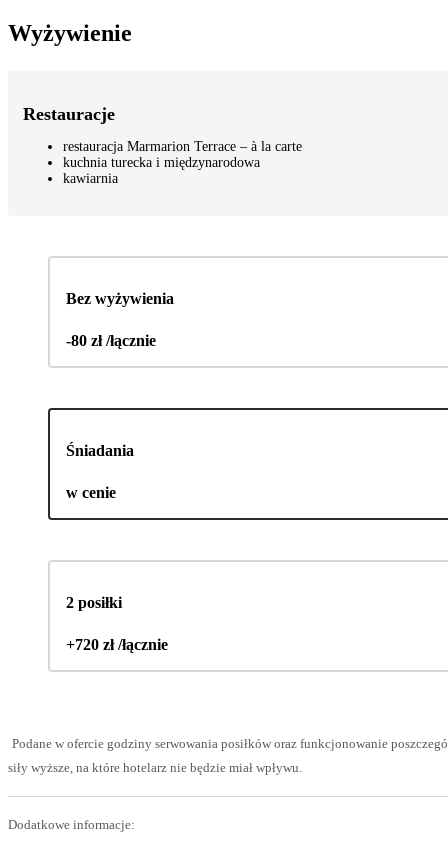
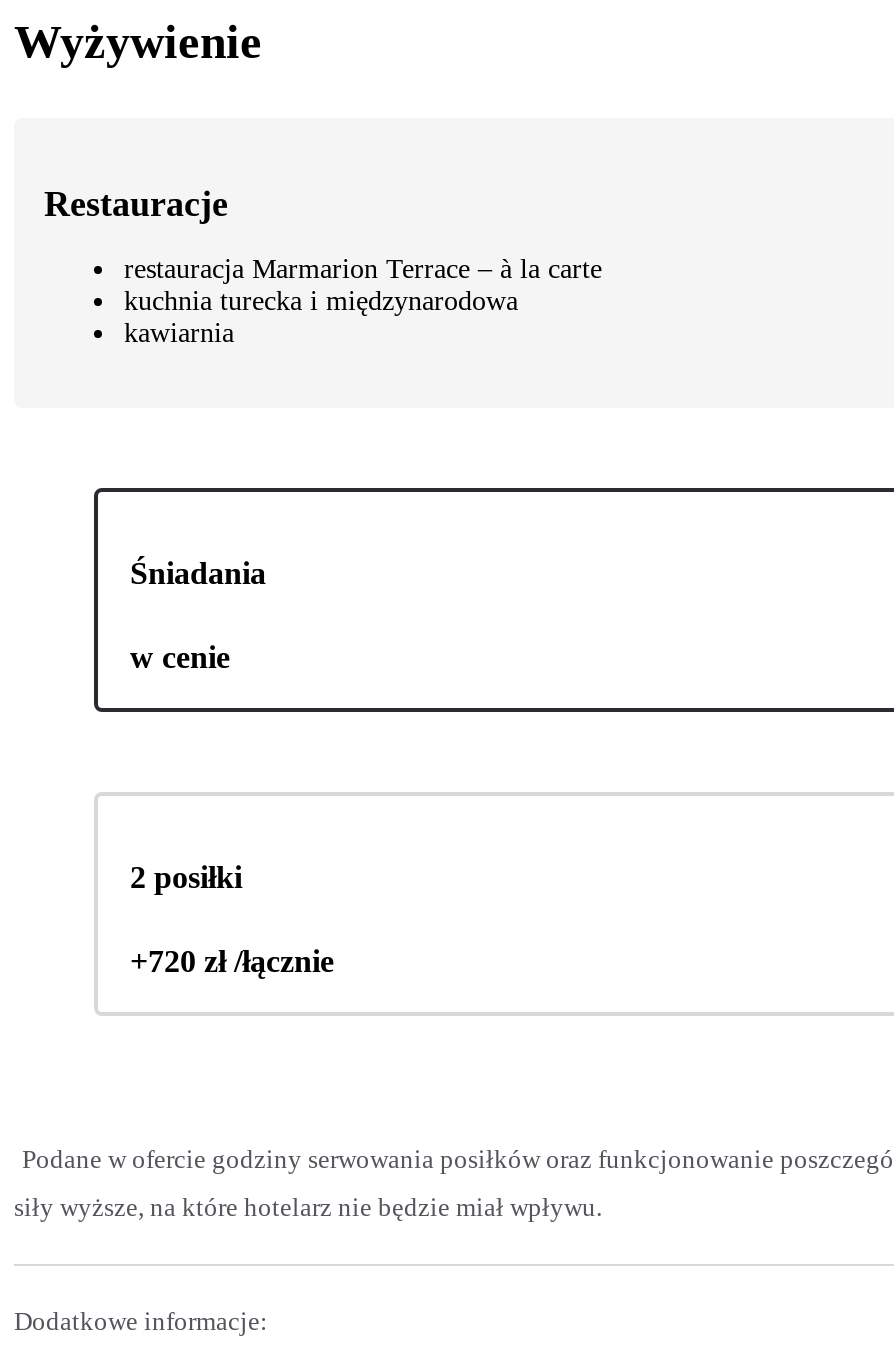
[66,290,174,349] Bez wyżywienia | -80 zł /łącznie -> none

